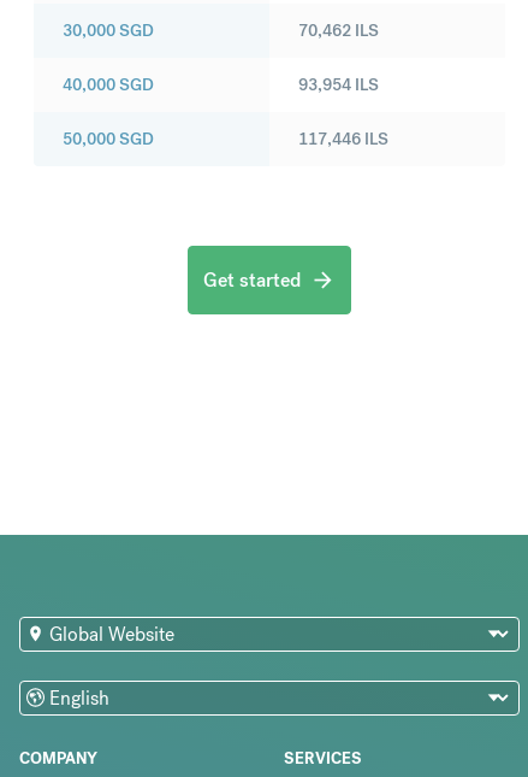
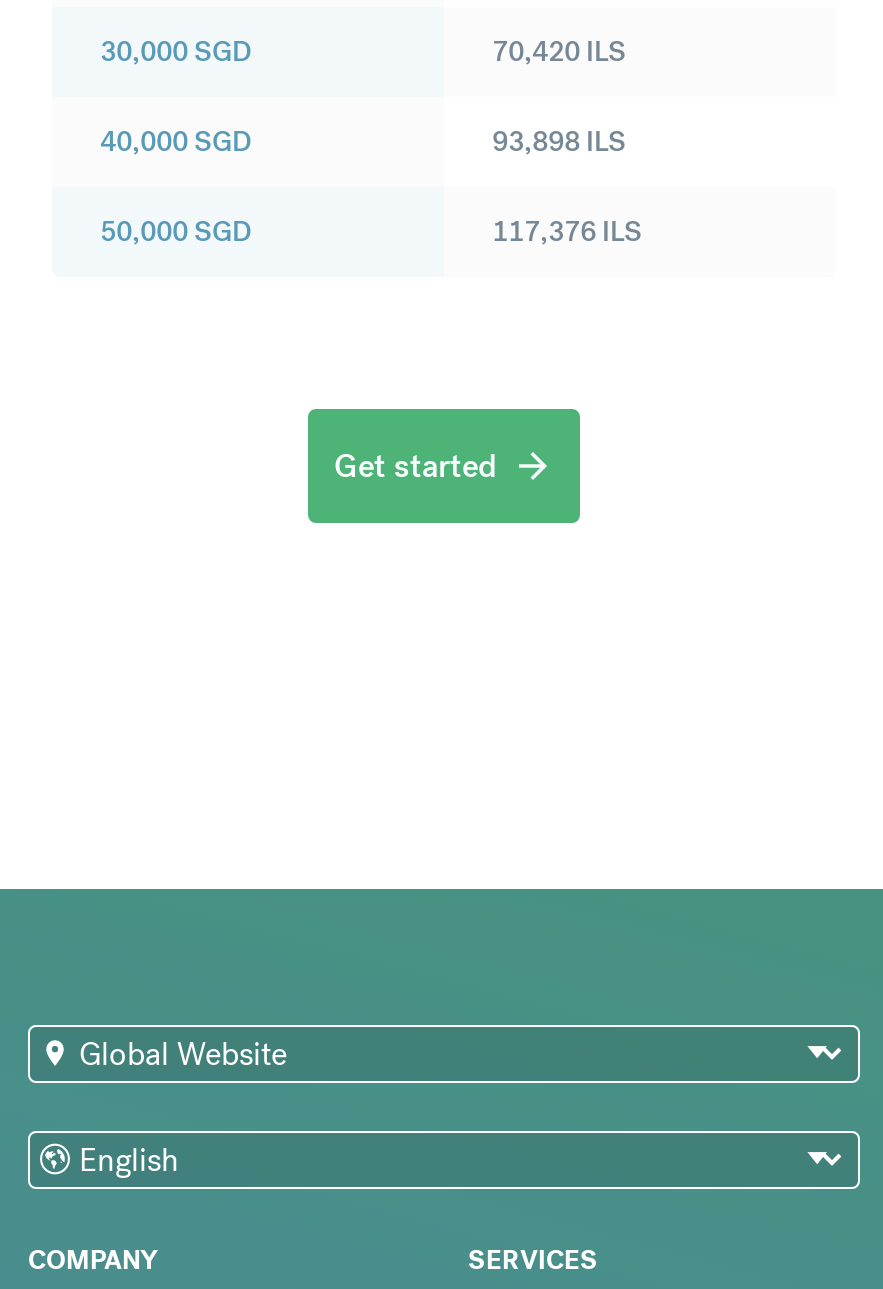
[298,20,379,41] 70,462 ILS -> [492,33,626,69] 70,420 ILS
[298,74,379,95] 93,954 ILS -> [492,123,626,159] 93,898 ILS
[298,128,388,150] 117,446 ILS -> [492,213,642,249] 117,376 ILS

